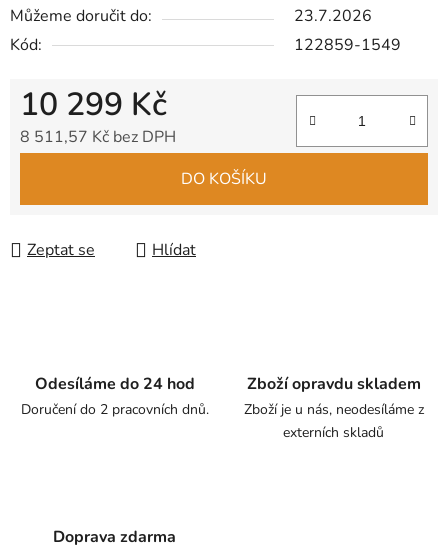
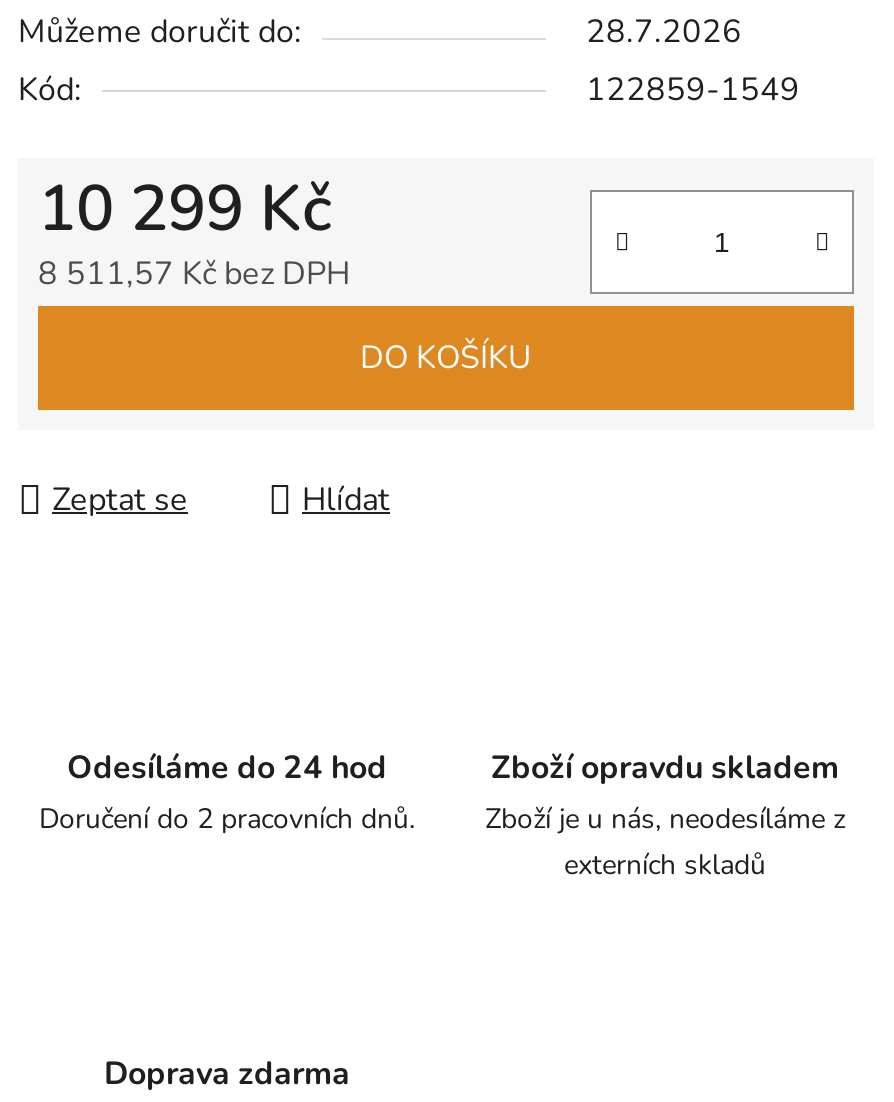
[294,5,372,27] 23.7.2026 -> [586,10,742,54] 28.7.2026

